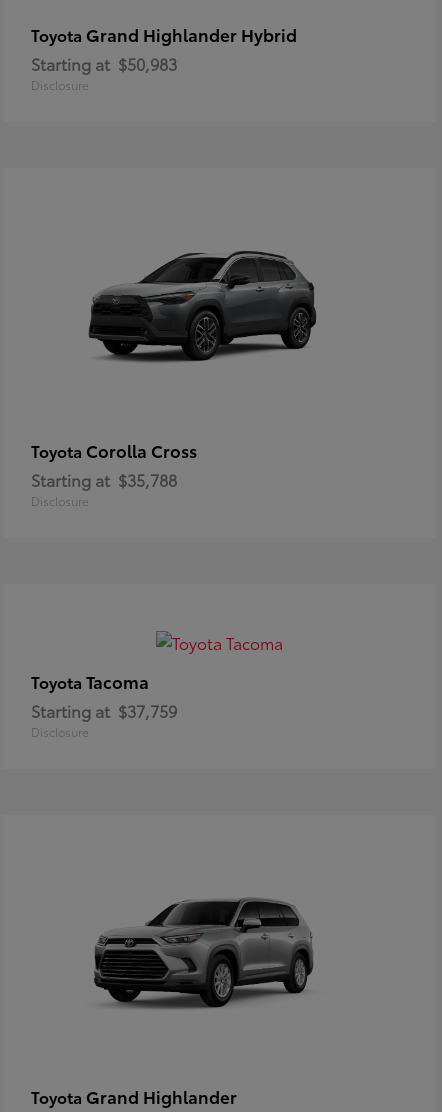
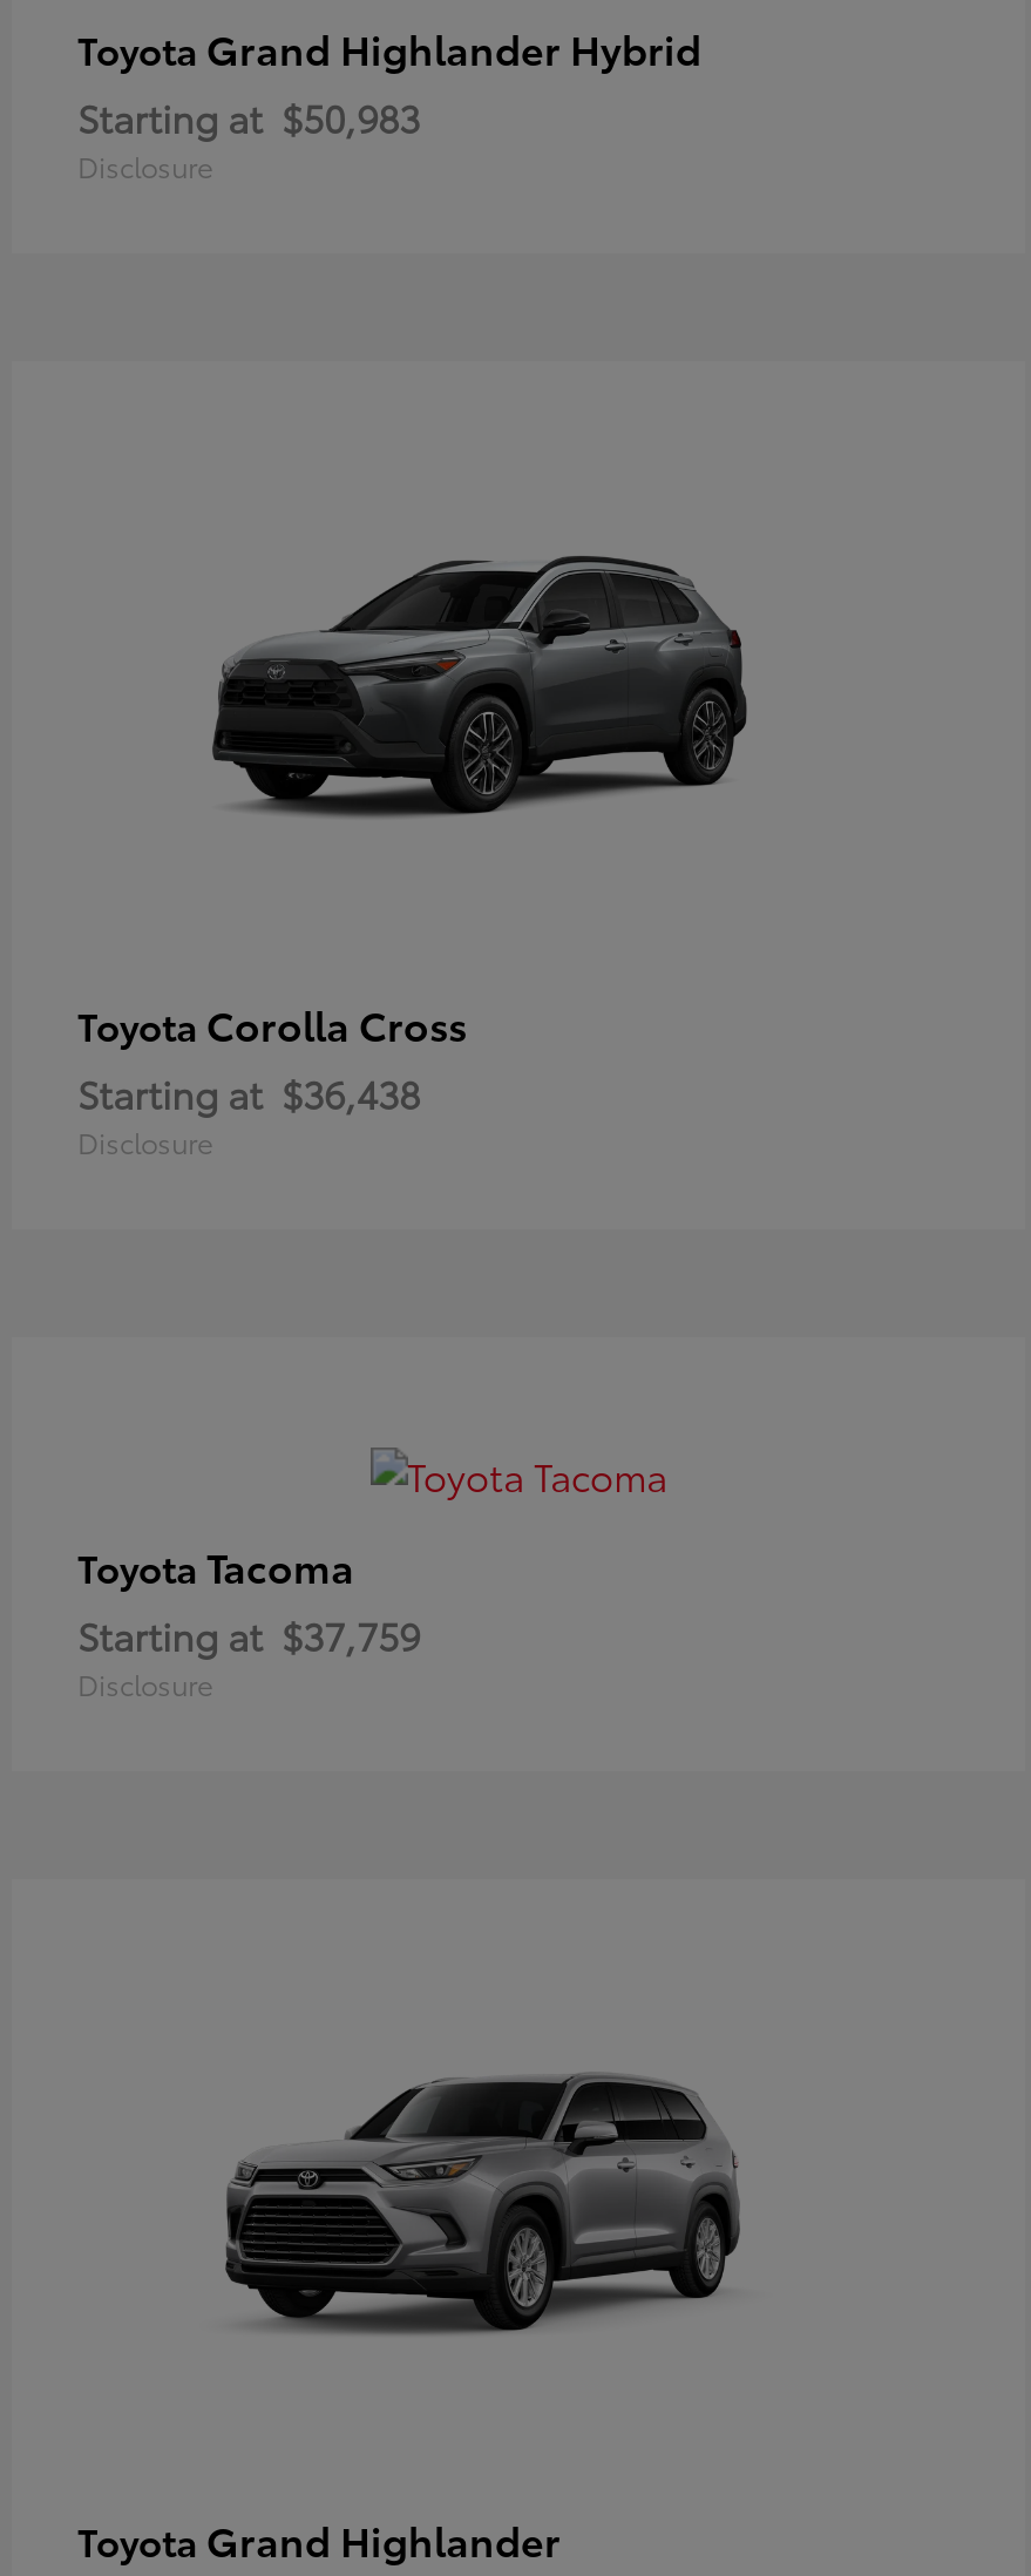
[31,468,177,491] Starting at $35,788 -> [77,1065,420,1119] Starting at $36,438

